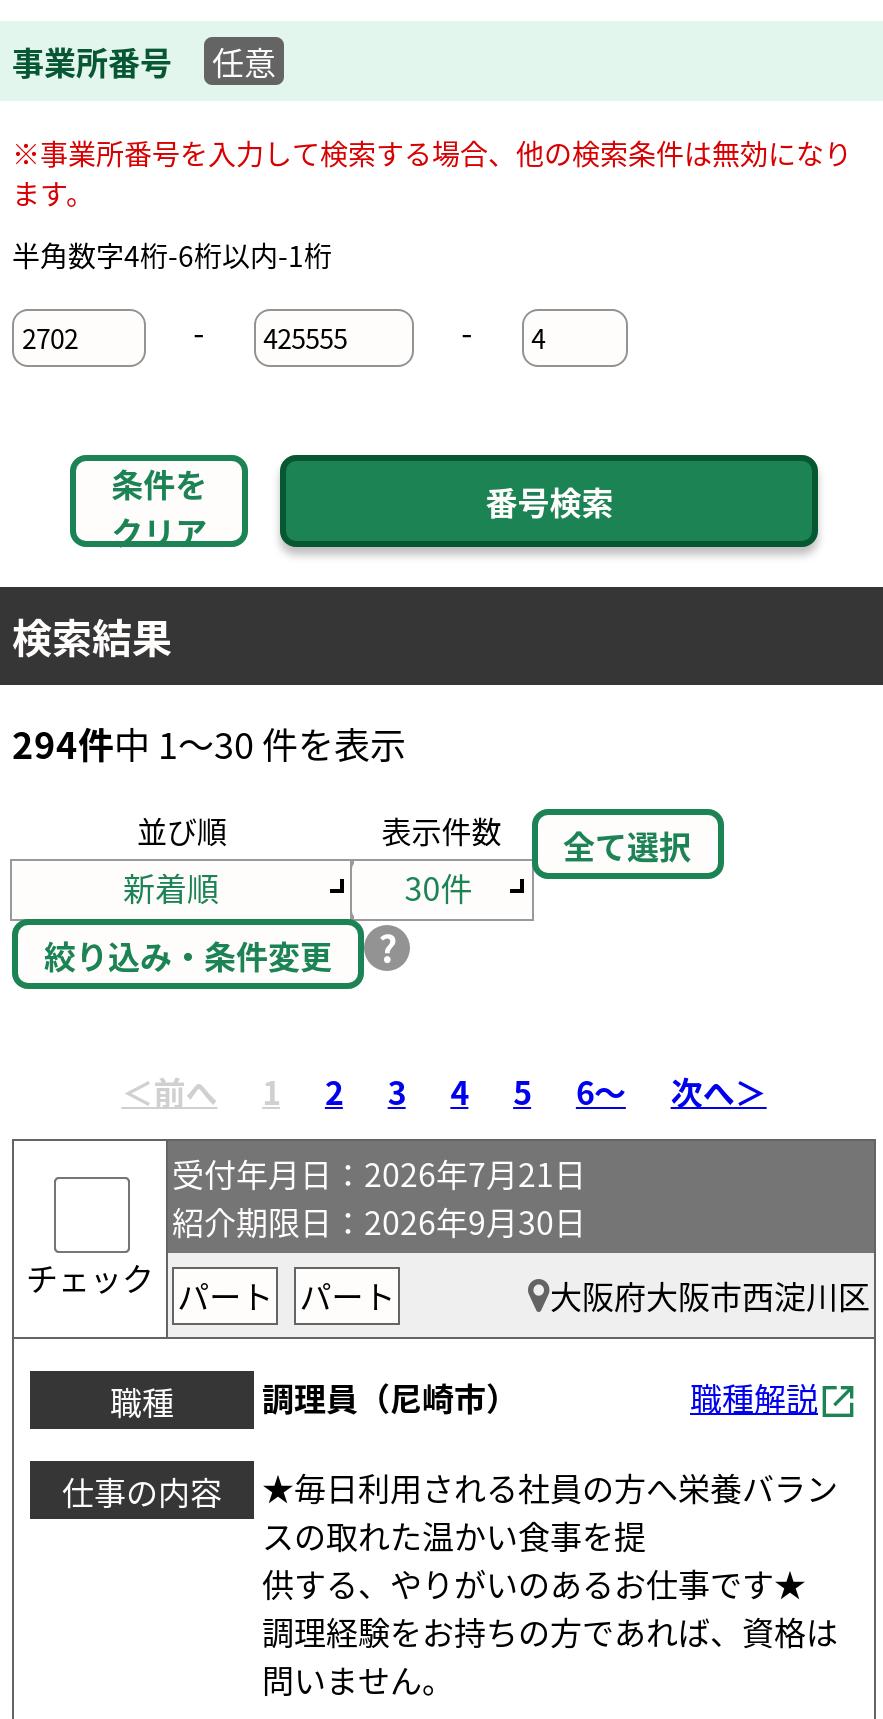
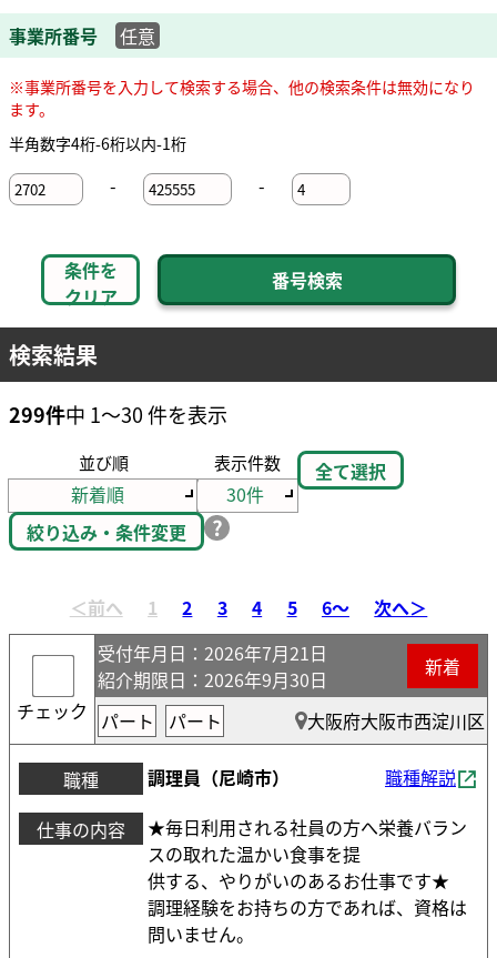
[12,717,406,769] 294件中 1～30 件を表示 -> [9,400,227,428] 299件中 1～30 件を表示
none -> [425,653,460,680] 新着

